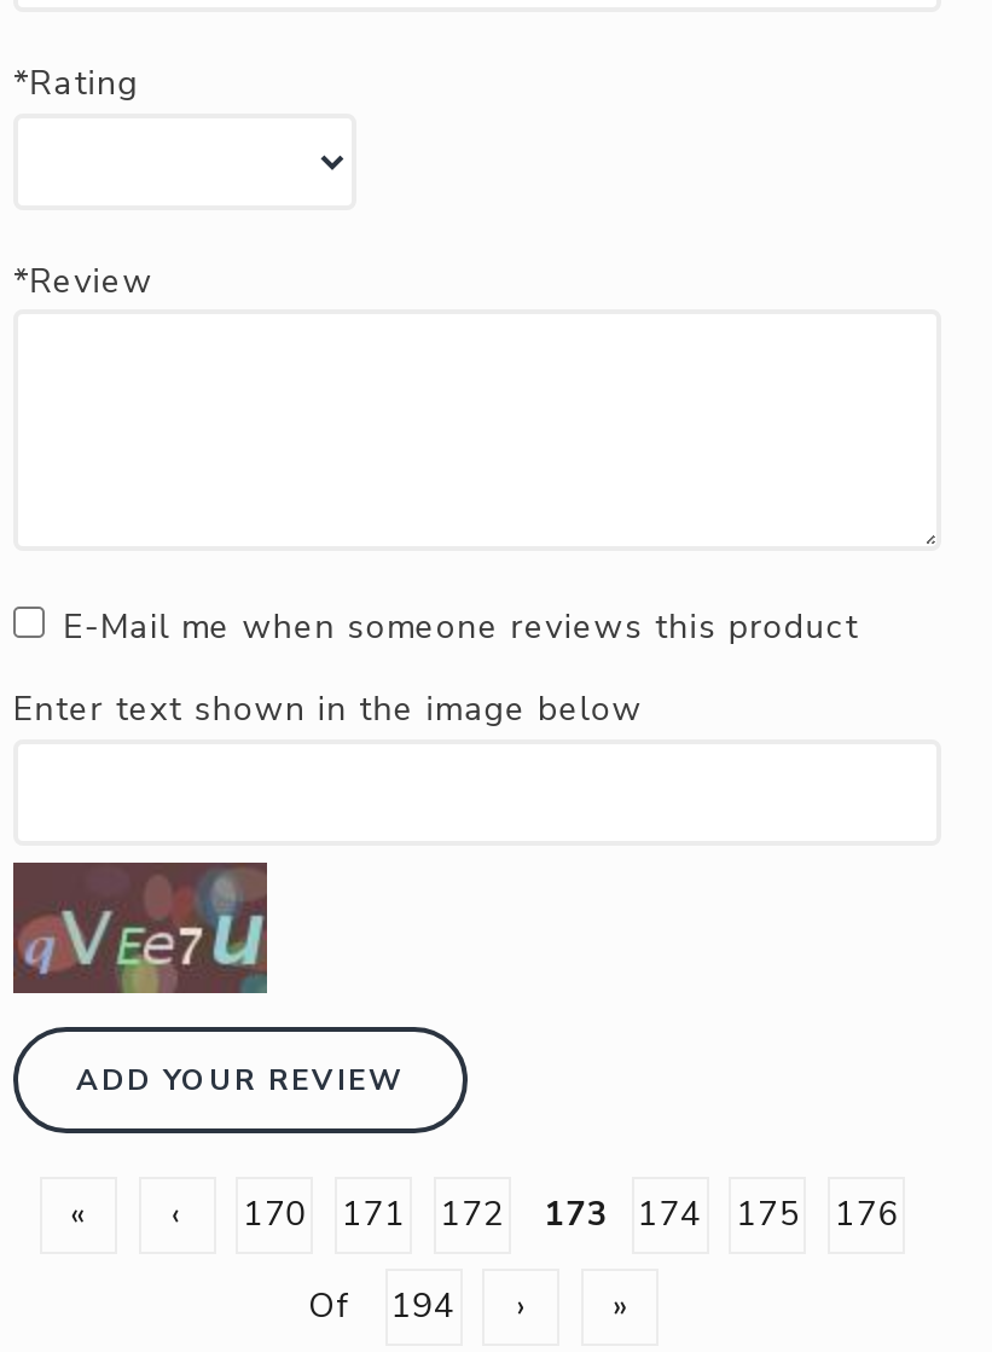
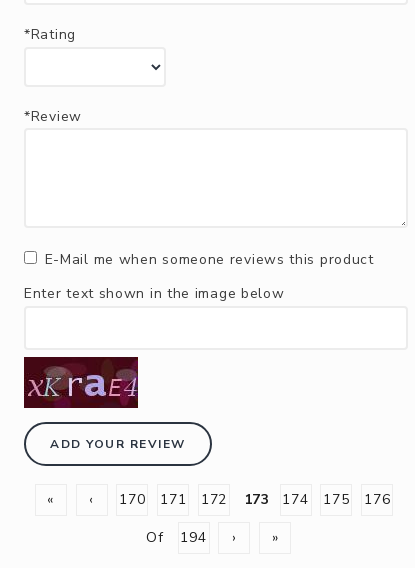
[13,860,289,996] [image] -> [25,356,139,409] [image]

